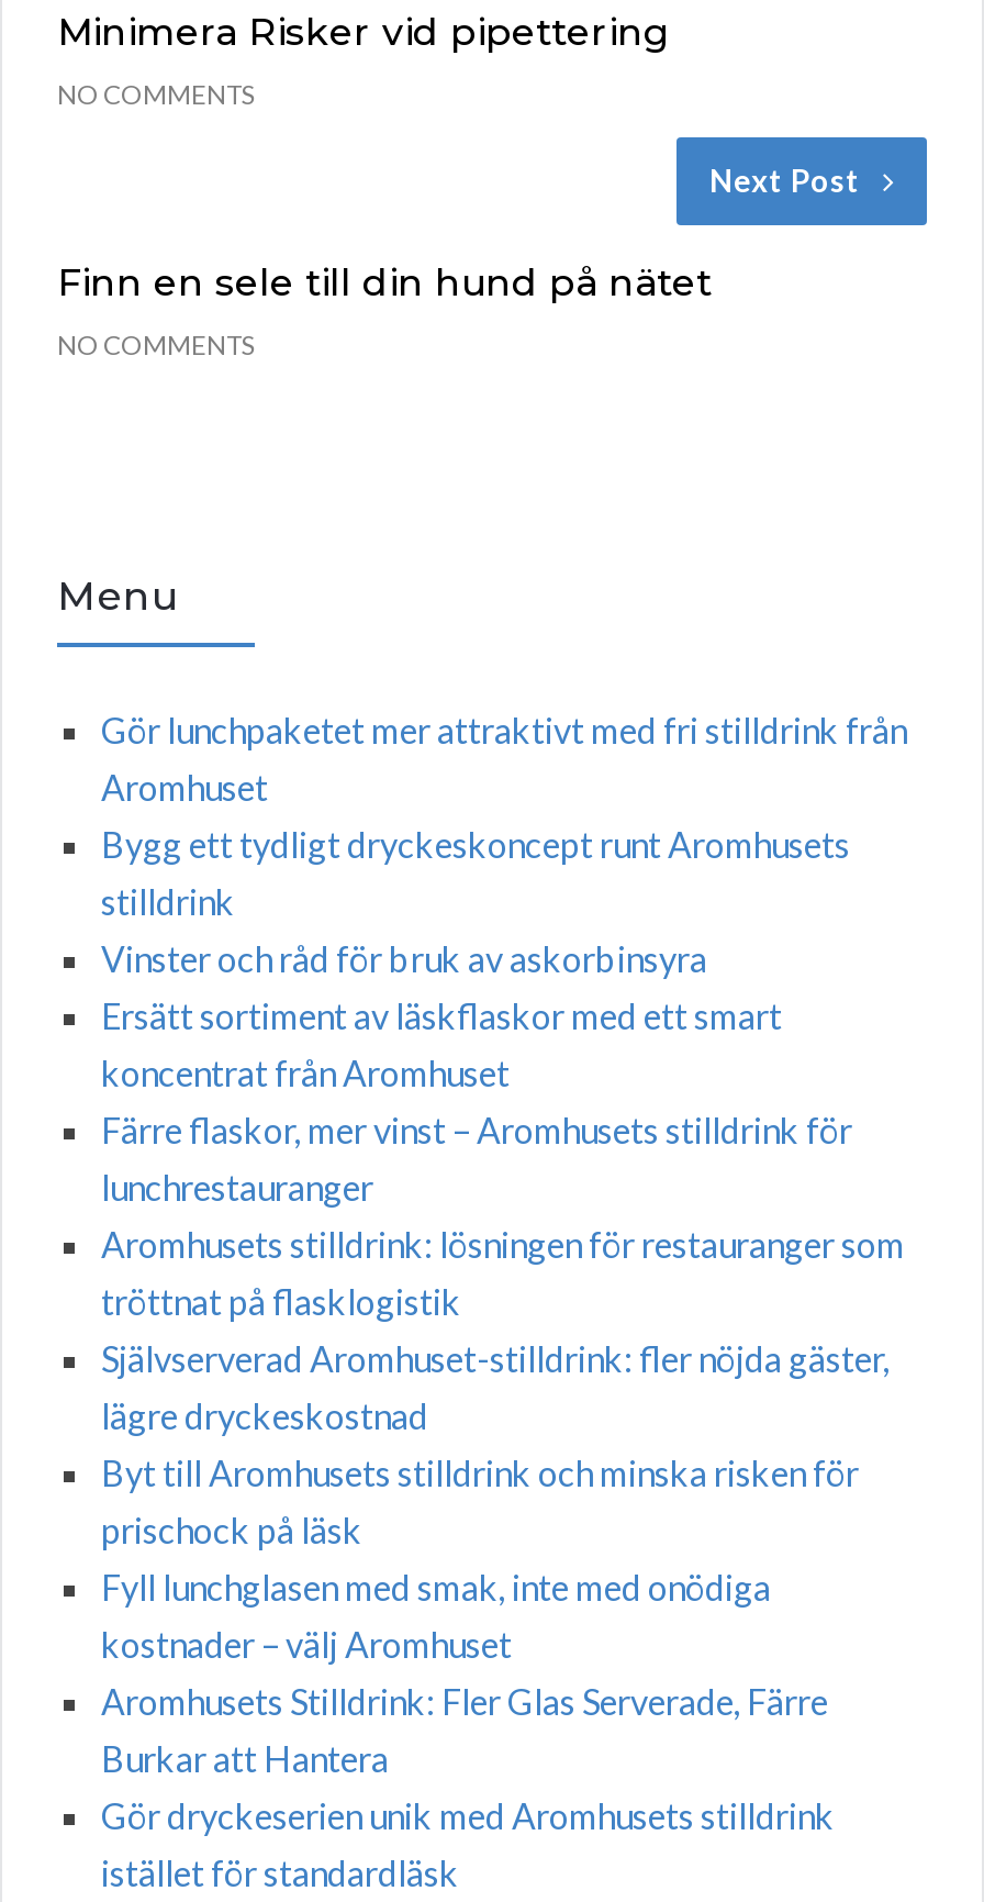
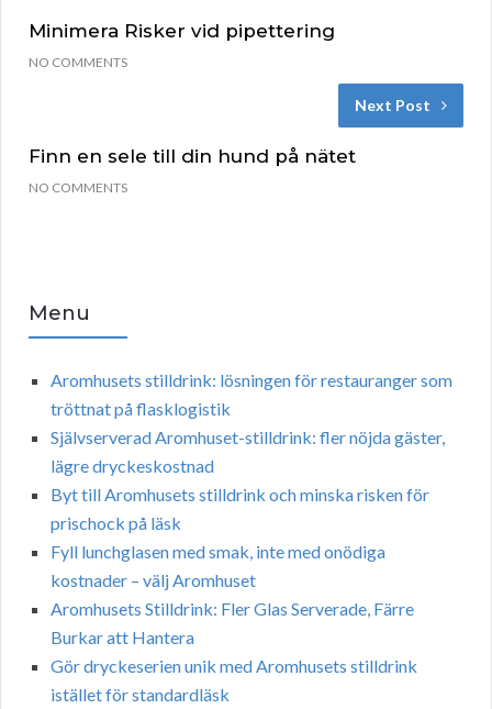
[101,709,907,1208] Gör lunchpaketet mer attraktivt med fri stilldrink från | Aromhuset | Bygg ett tydligt dryckeskoncept runt Aromhusets | stilldrink | Vinster och råd för bruk av askorbinsyra | Ersätt sortiment av läskflaskor med ett smart | koncentrat från Aromhuset | Färre flaskor, mer vinst – Aromhusets stilldrink för | lunchrestauranger -> none

